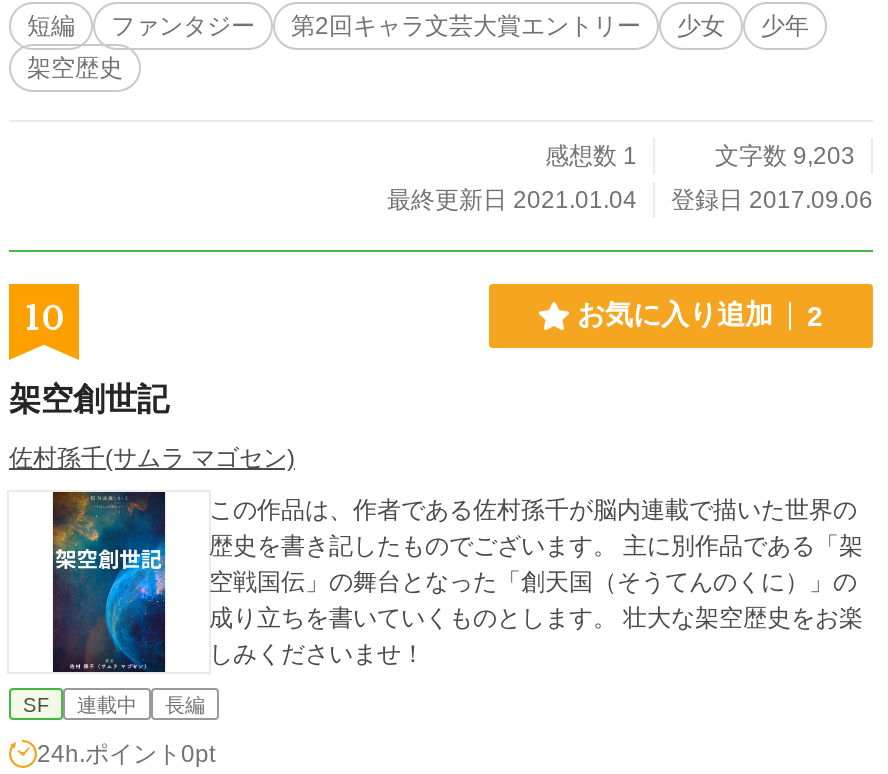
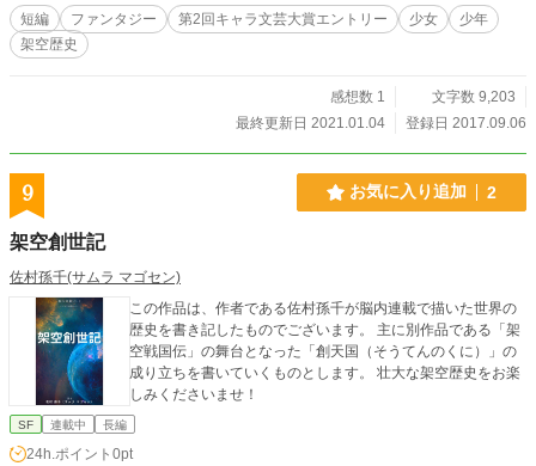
[25,298,63,338] 10 -> [21,182,33,206] 9

